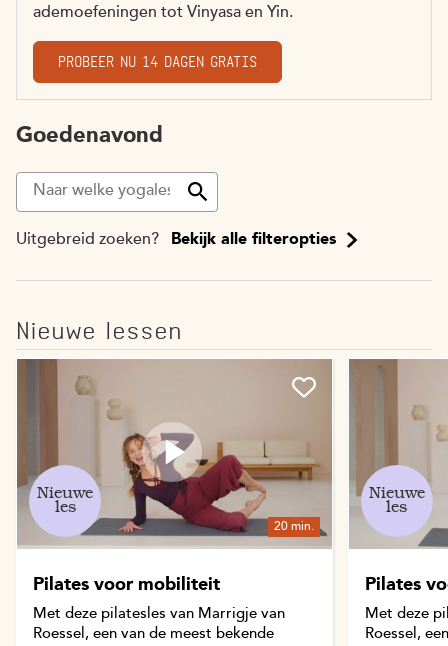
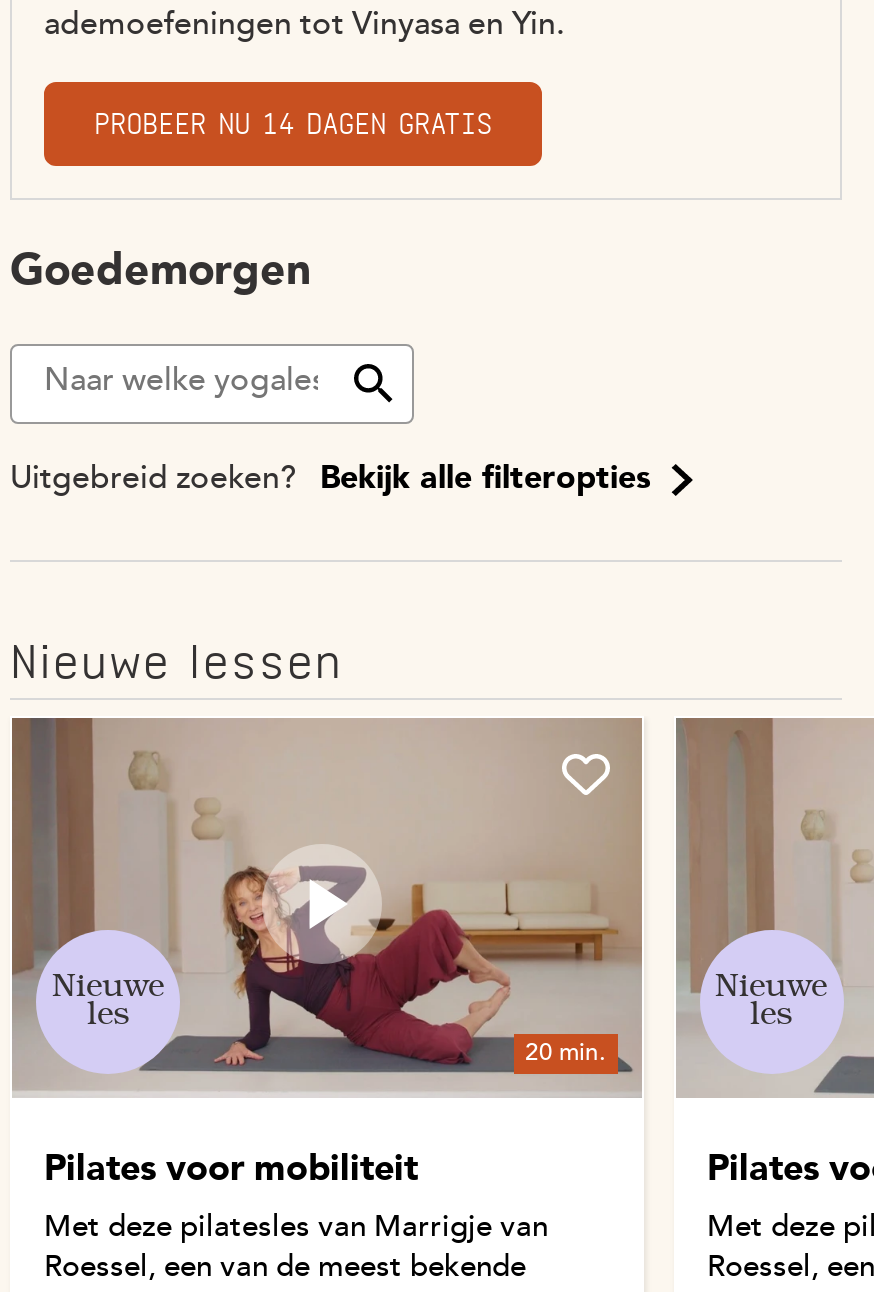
[16,125,163,147] Goedenavond -> [10,249,312,293] Goedemorgen

